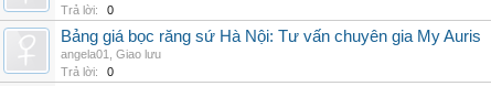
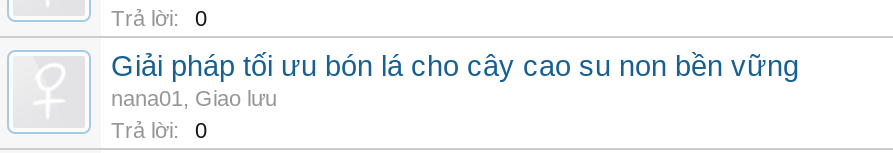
[61,28,481,61] Bảng giá bọc răng sứ Hà Nội: Tư vấn chuyên gia My Auris | angela01, Giao lưu -> [111,50,799,110] Giải pháp tối ưu bón lá cho cây cao su non bền vững | nana01, Giao lưu

